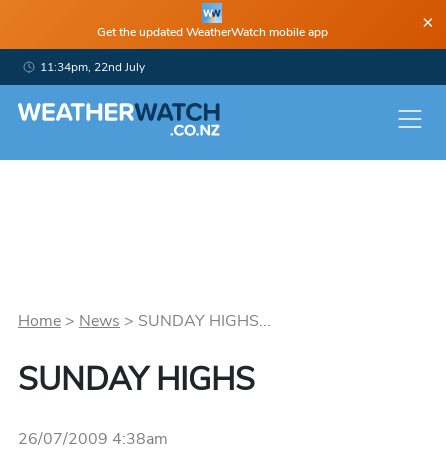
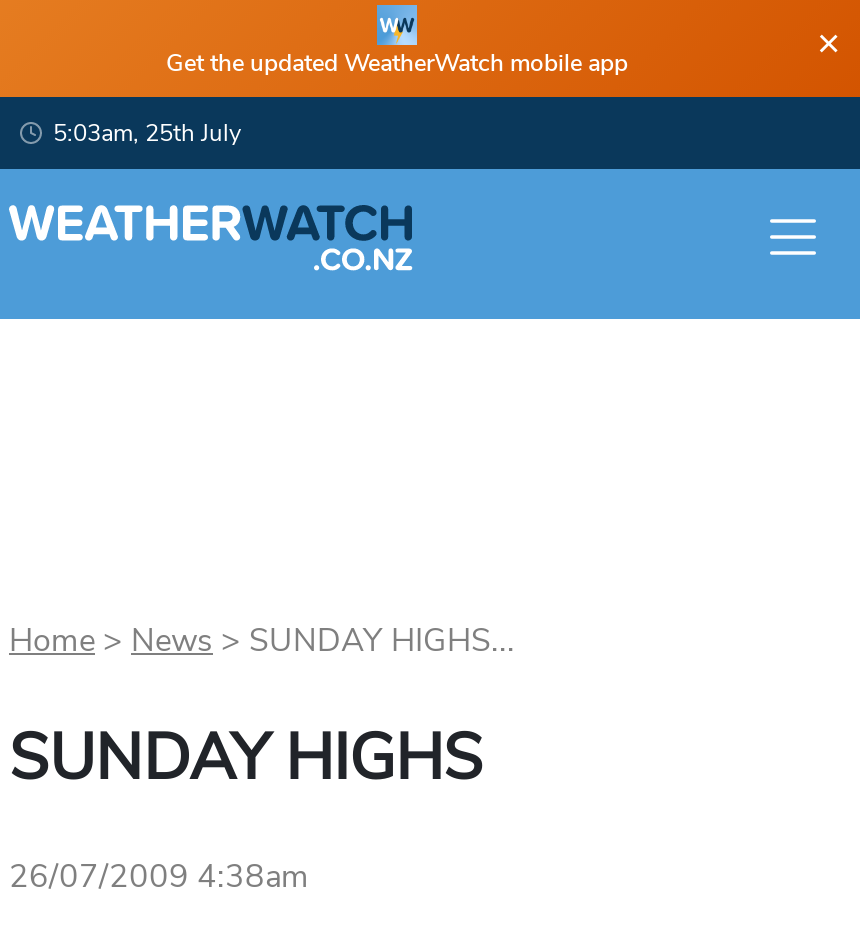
[40,59,145,75] 11:34pm, 22nd July -> [53,117,241,149] 5:03am, 25th July

